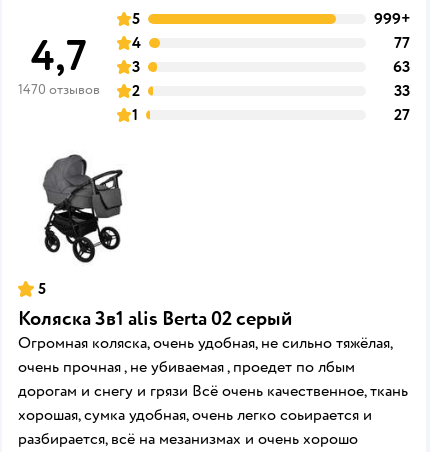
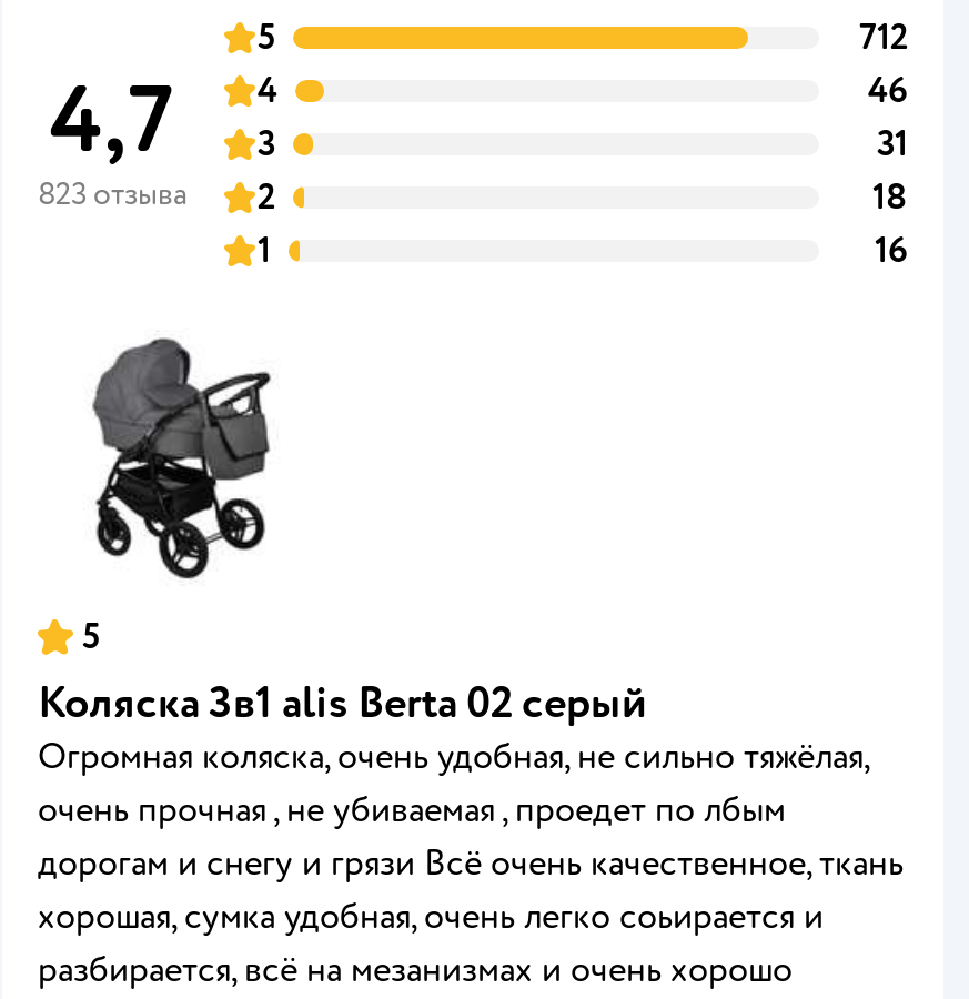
[374,9,411,29] 999+ -> [859,16,908,60] 712
[394,33,410,53] 77 -> [868,69,908,113] 46
[393,57,410,77] 63 -> [877,122,908,167] 31
[18,81,140,101] 1470 отзывов 2 -> [38,175,275,220] 823 отзыва 2
[394,81,410,101] 33 -> [872,175,908,220] 18
[394,105,410,125] 27 -> [875,229,908,273] 16

